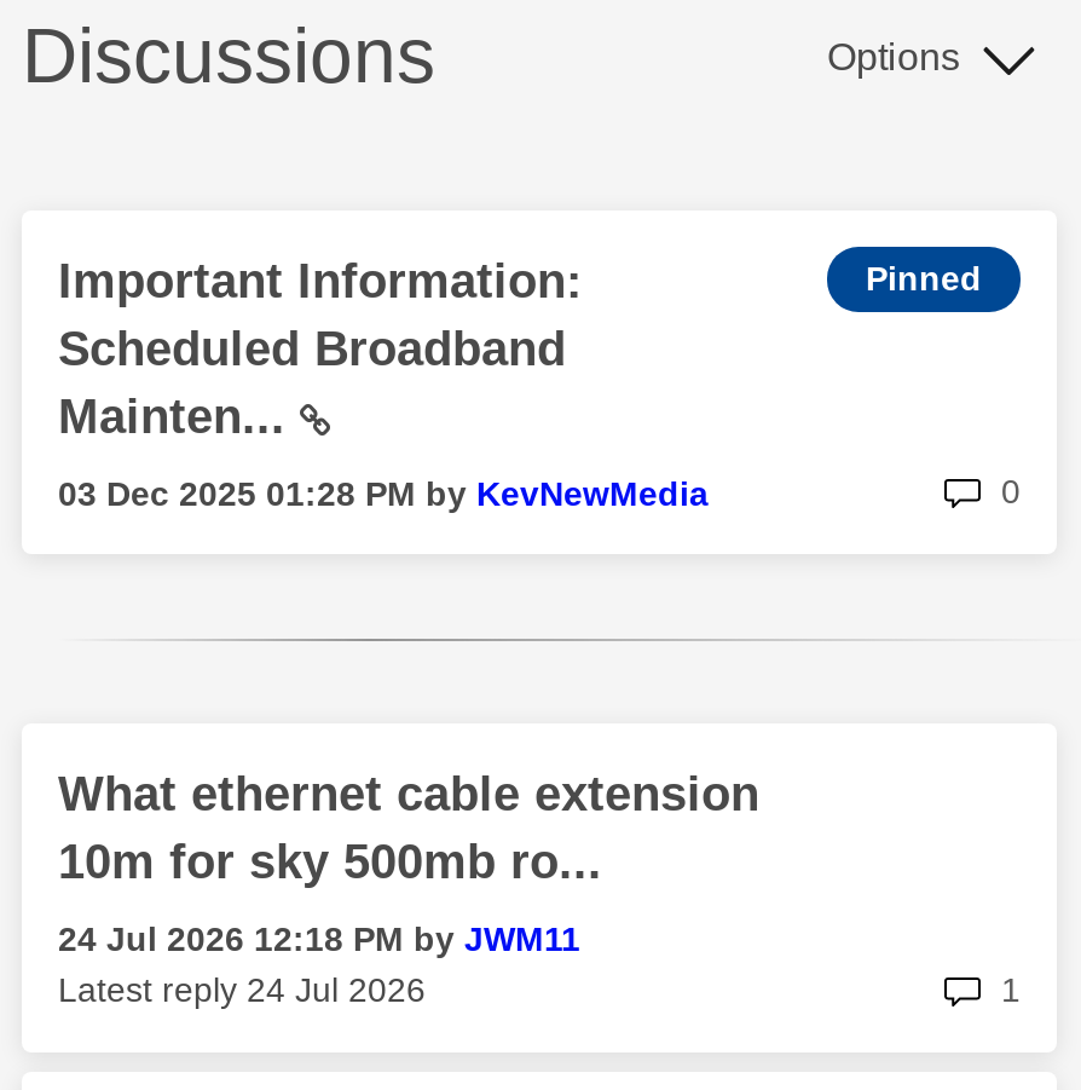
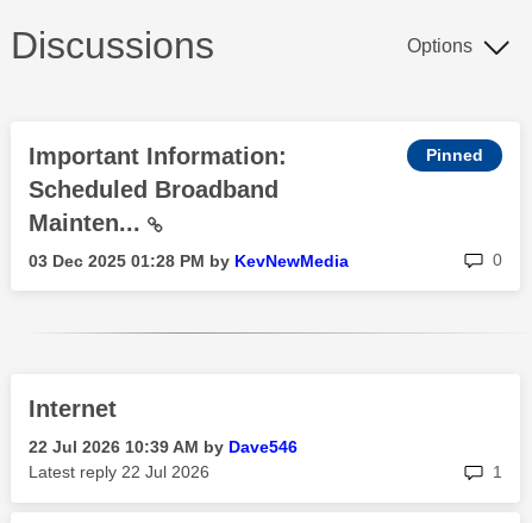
[58,767,759,888] What ethernet cable extension | 10m for sky 500mb ro... -> [29,396,117,422] Internet
[58,919,580,1009] 24 Jul 2026 12:18 PM by JWM11 | Latest reply 24 Jul 2026 -> [29,437,298,481] 22 Jul 2026 10:39 AM by Dave546 | Latest reply 22 Jul 2026

